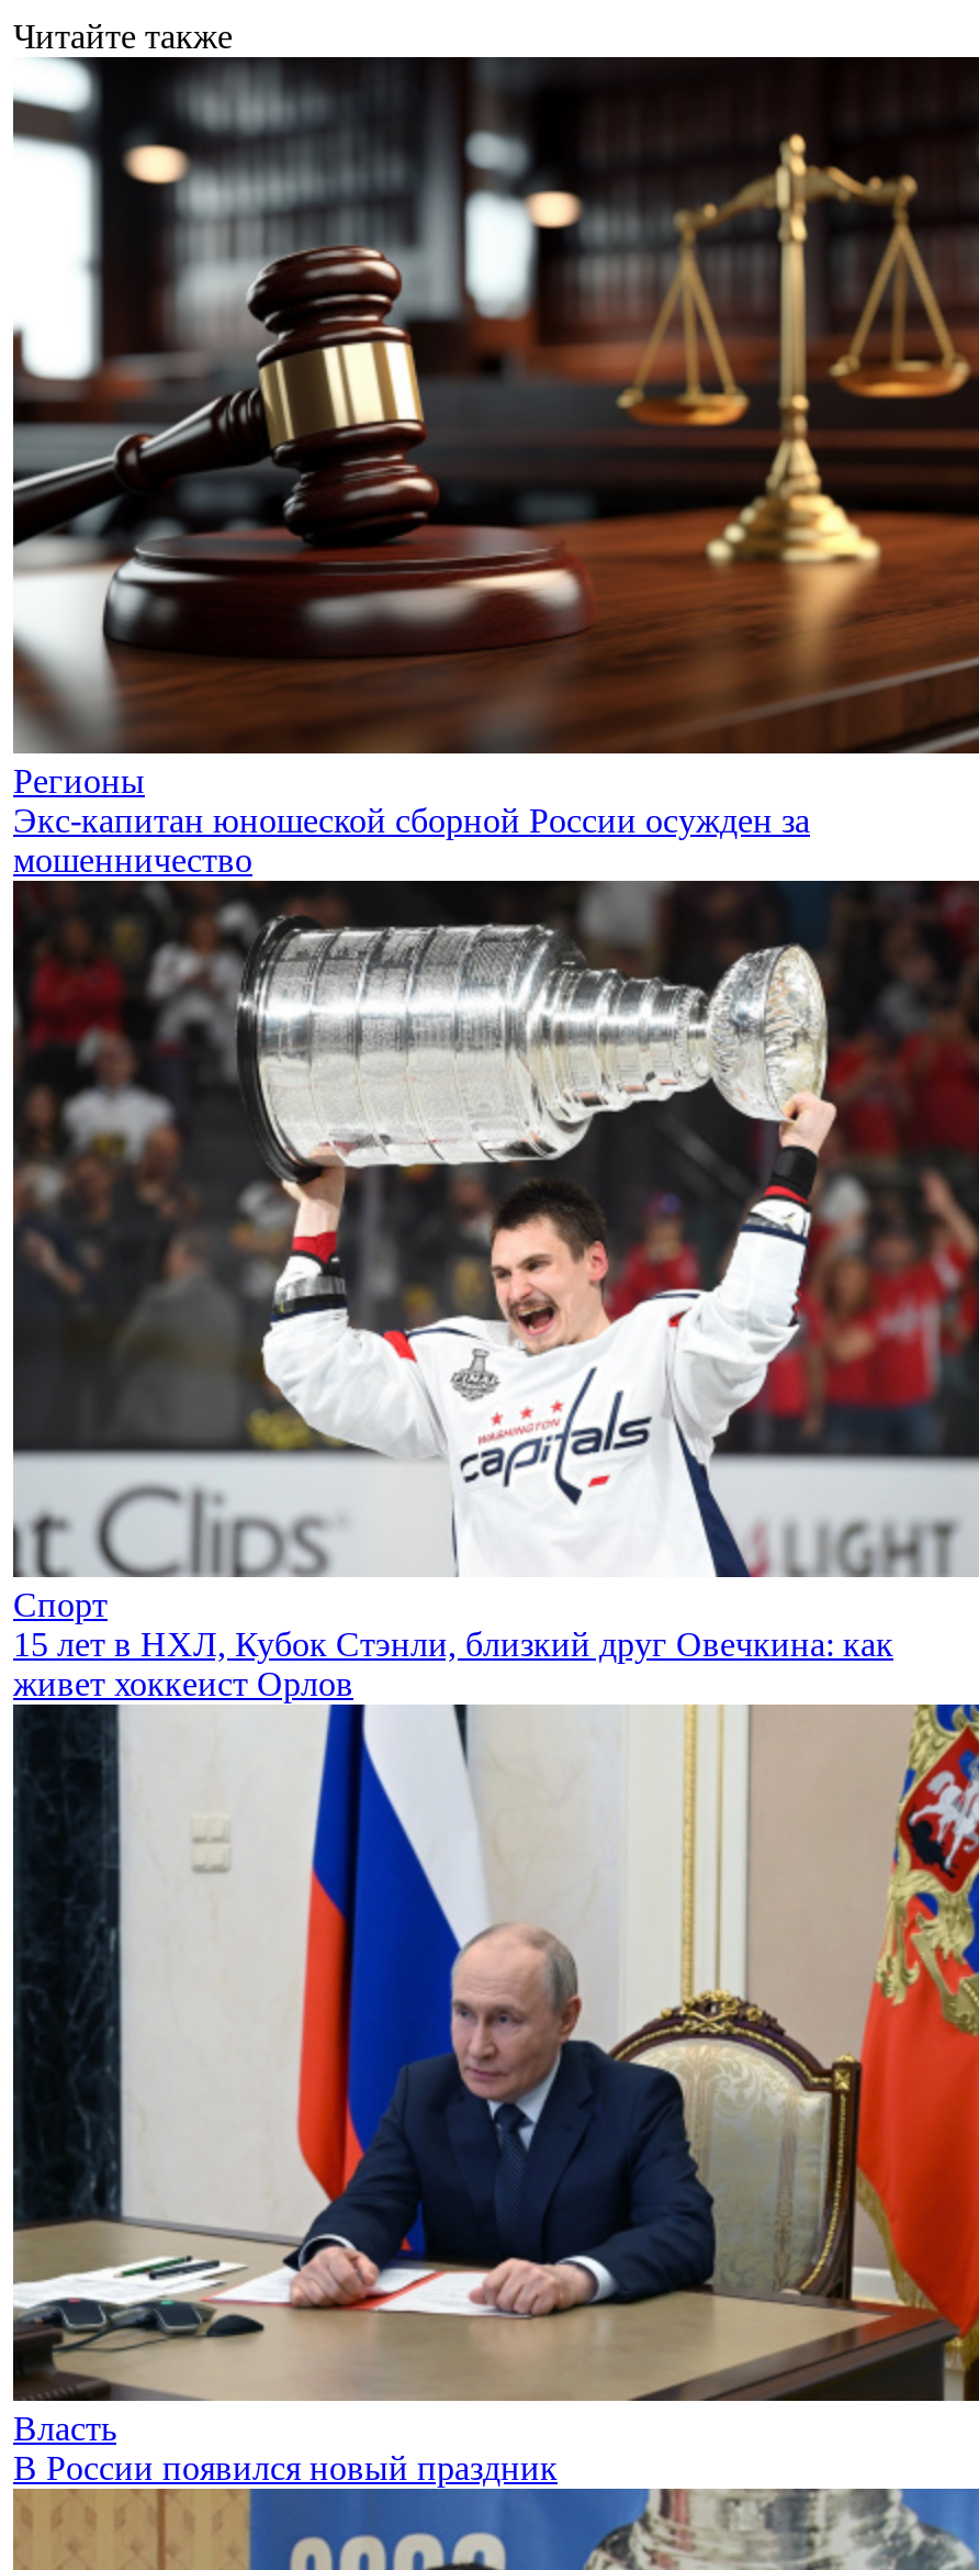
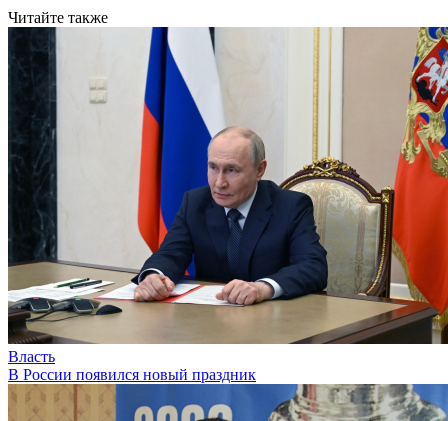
[11,55,972,880] [image] | Регионы | Экс-капитан юношеской сборной России осужден за | мошенничество -> none
[11,879,972,1703] [image] | Спорт | 15 лет в НХЛ, Кубок Стэнли, близкий друг Овечкина: как | живет хоккеист Орлов -> none

